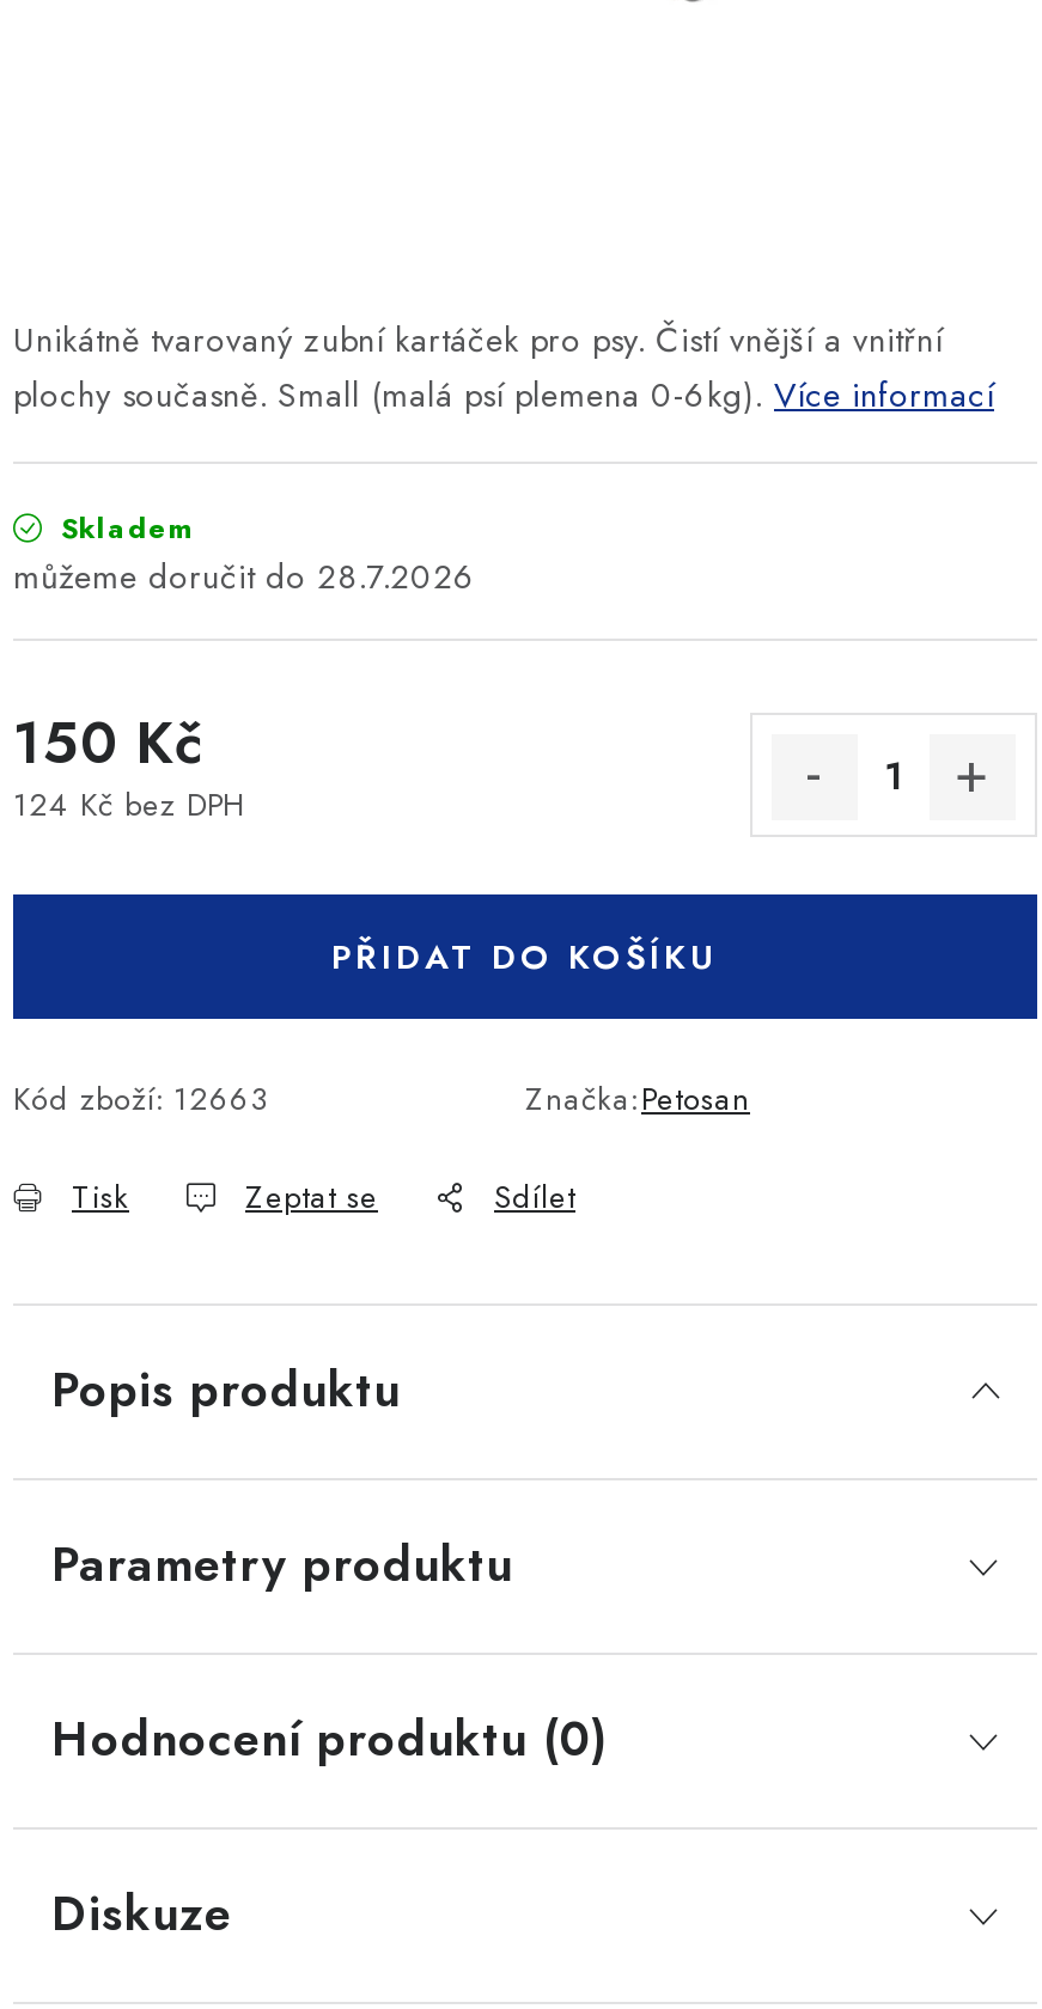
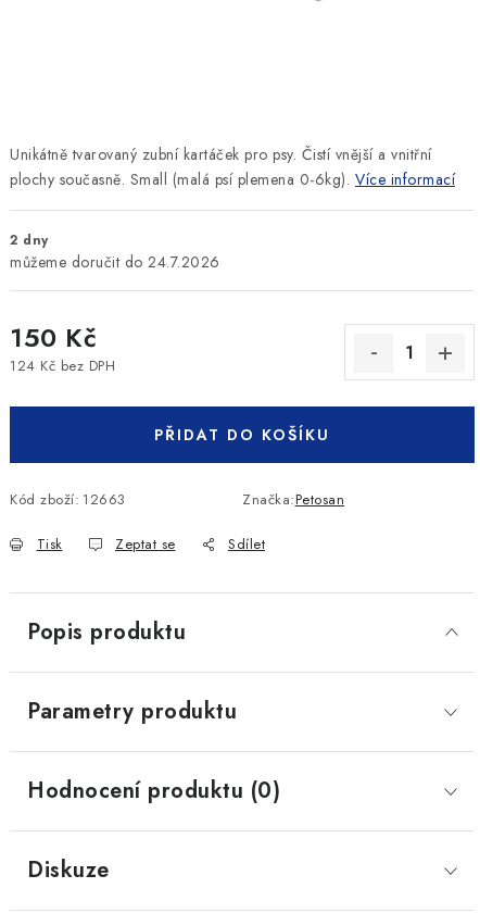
[50,507,476,600] Skladem | 28.7.2026 -> [10,230,220,273] 2 dny | 24.7.2026

